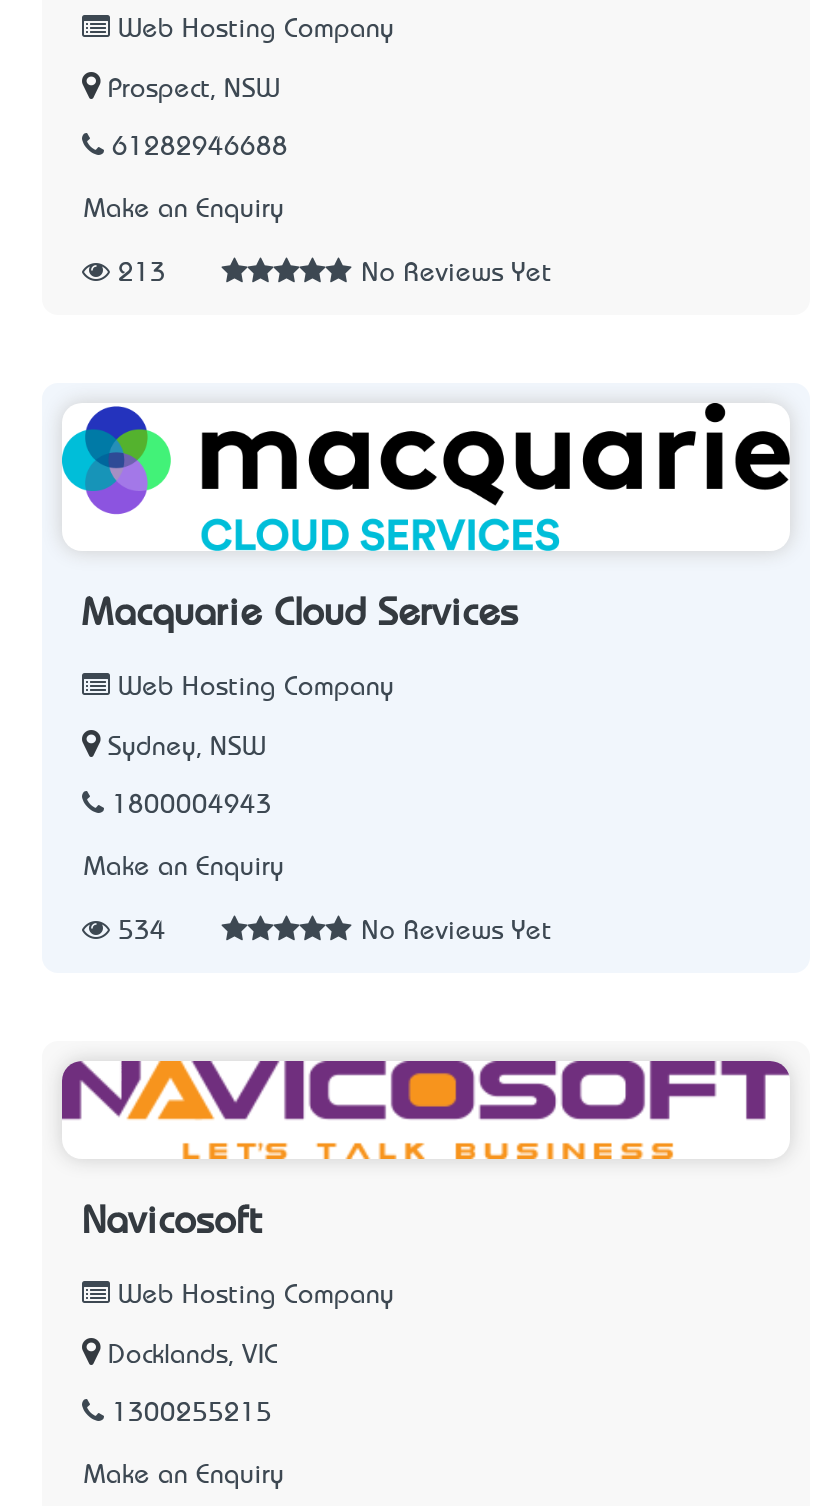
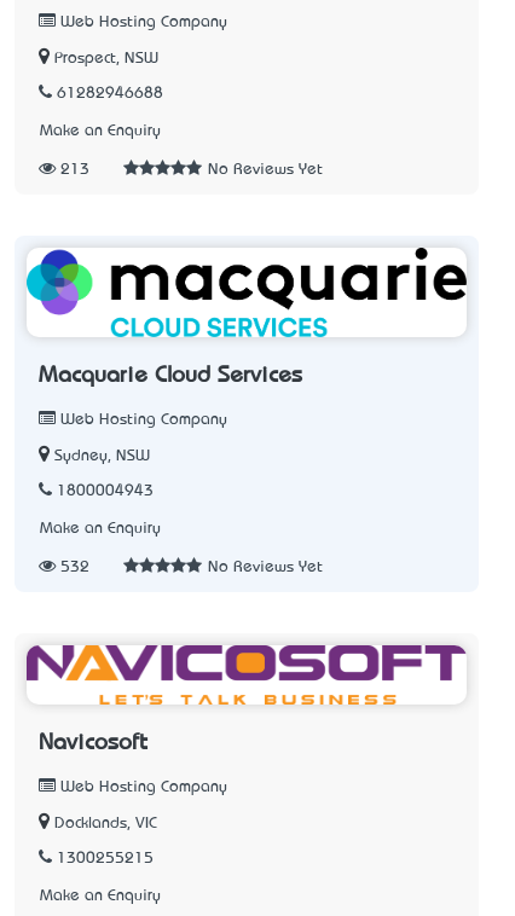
[110,920,166,946] 534 -> [56,560,89,576] 532

